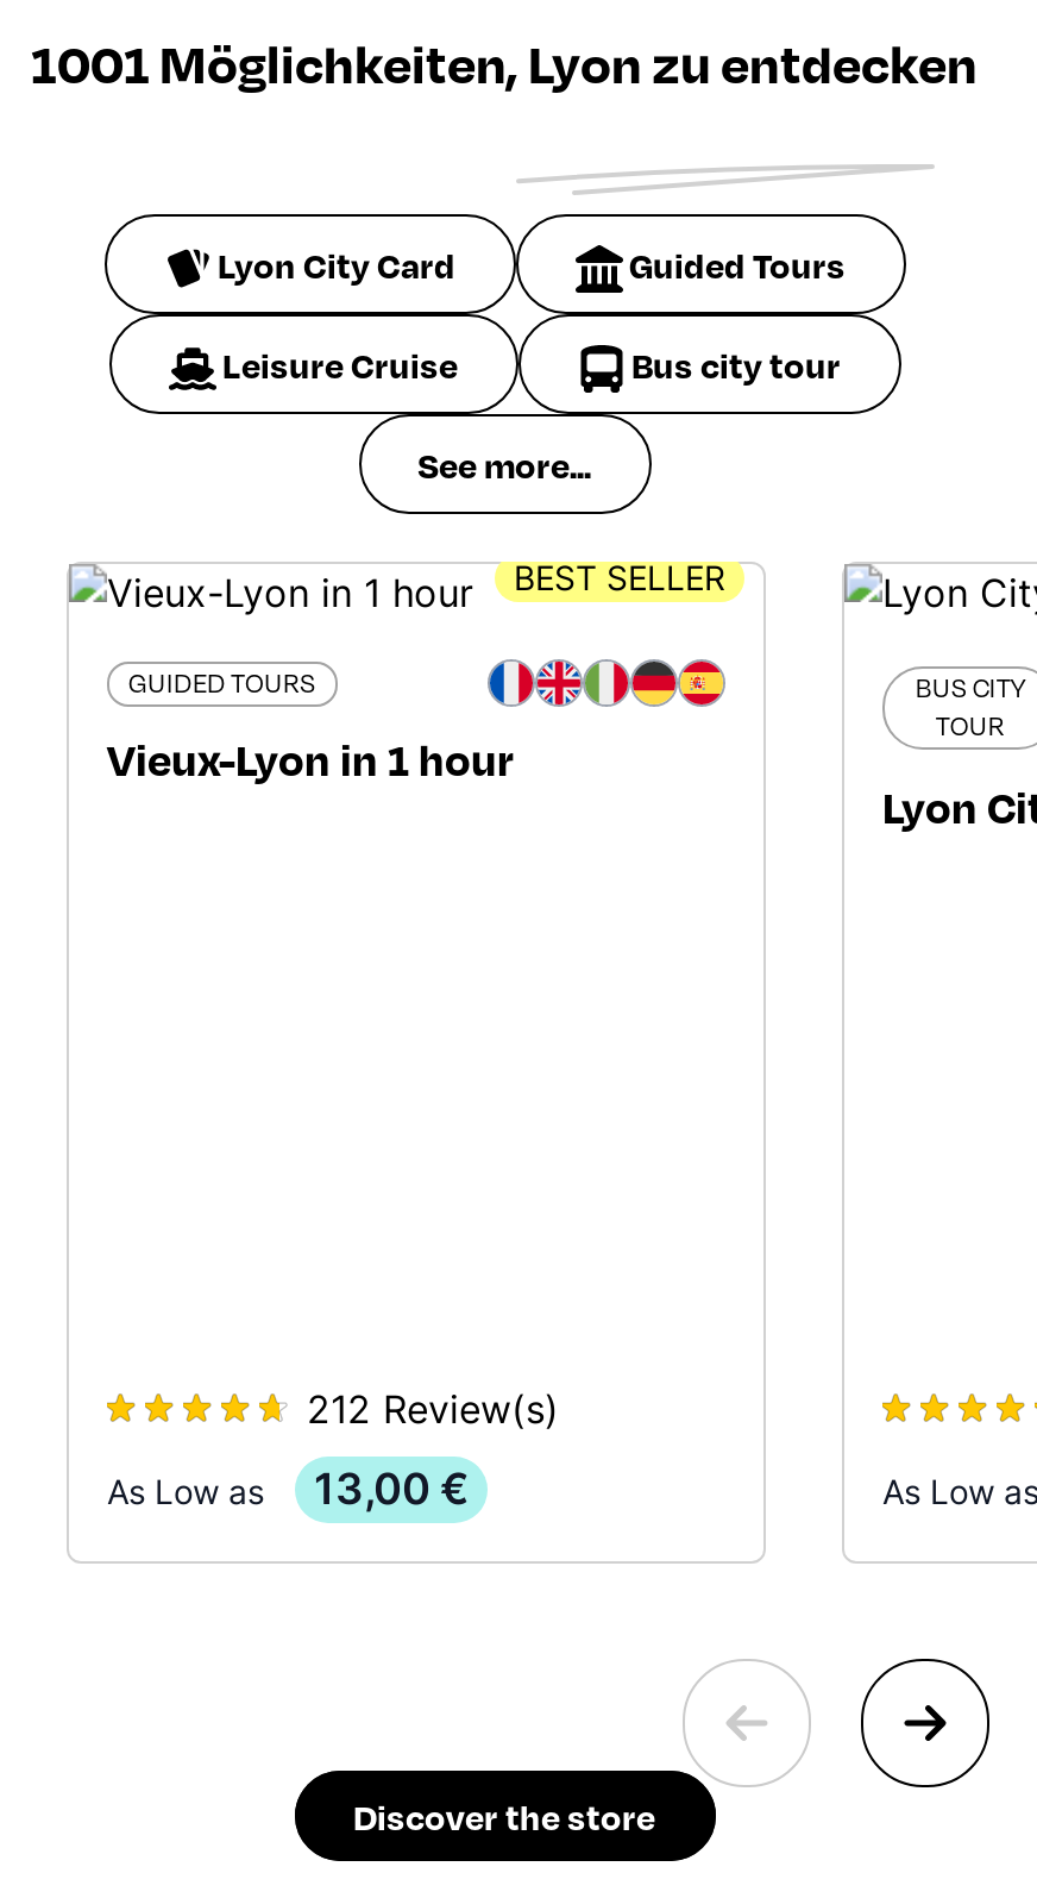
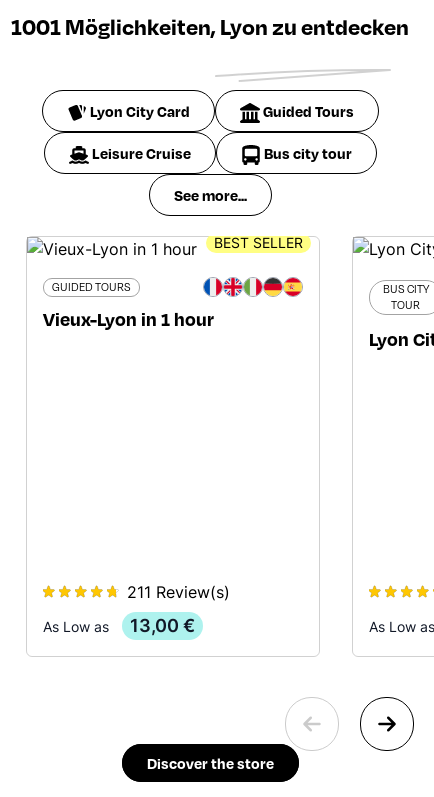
[307,1385,559,1433] 212 Review(s) -> [127,582,230,602] 211 Review(s)

